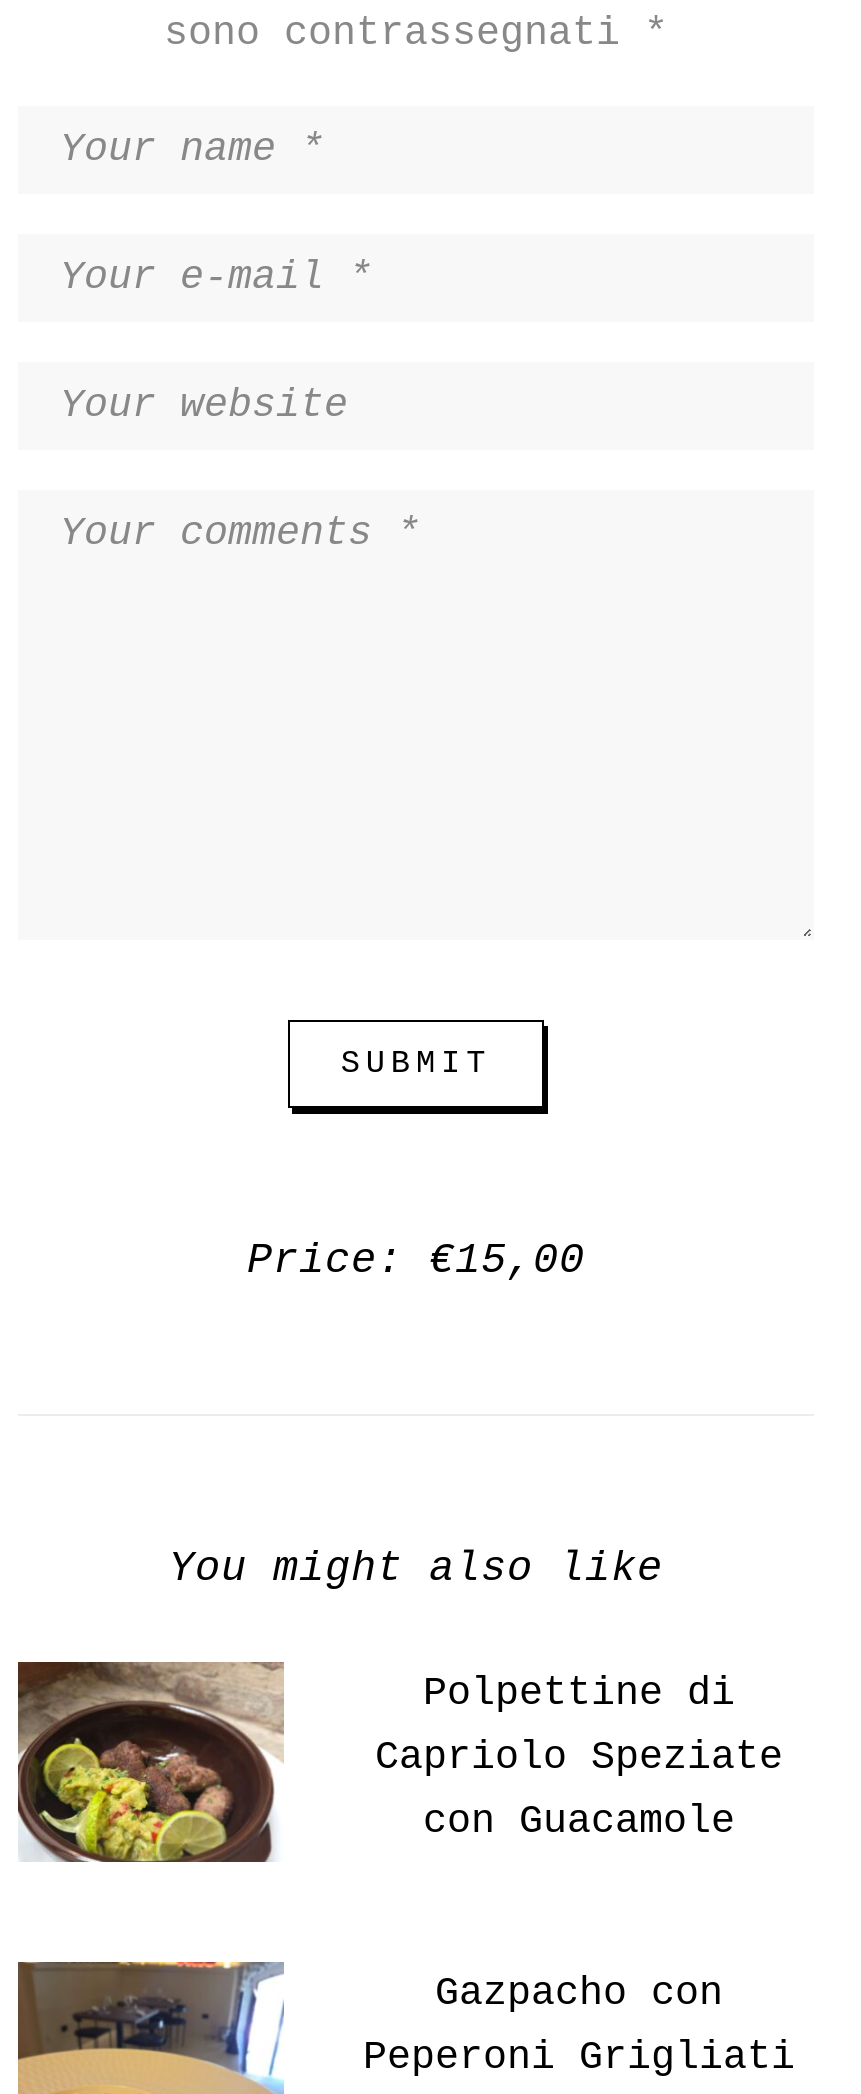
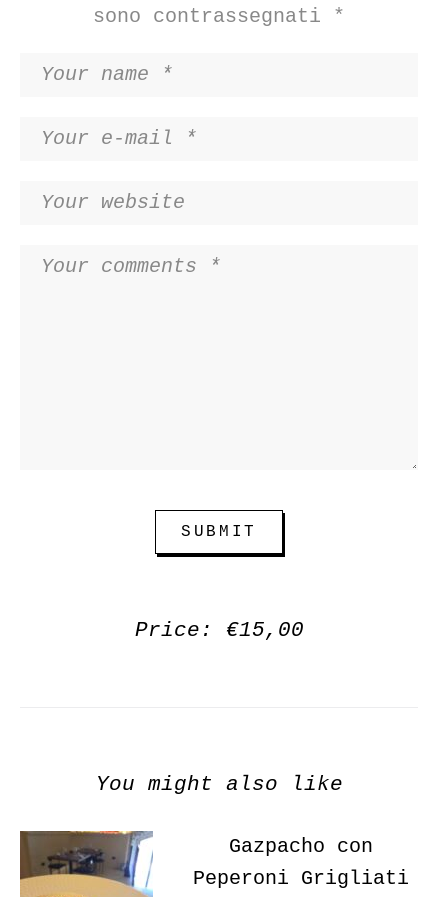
[16,1662,284,1864] [image] -> none
[375,1670,783,1844] Polpettine di | Capriolo Speziate | con Guacamole -> none

